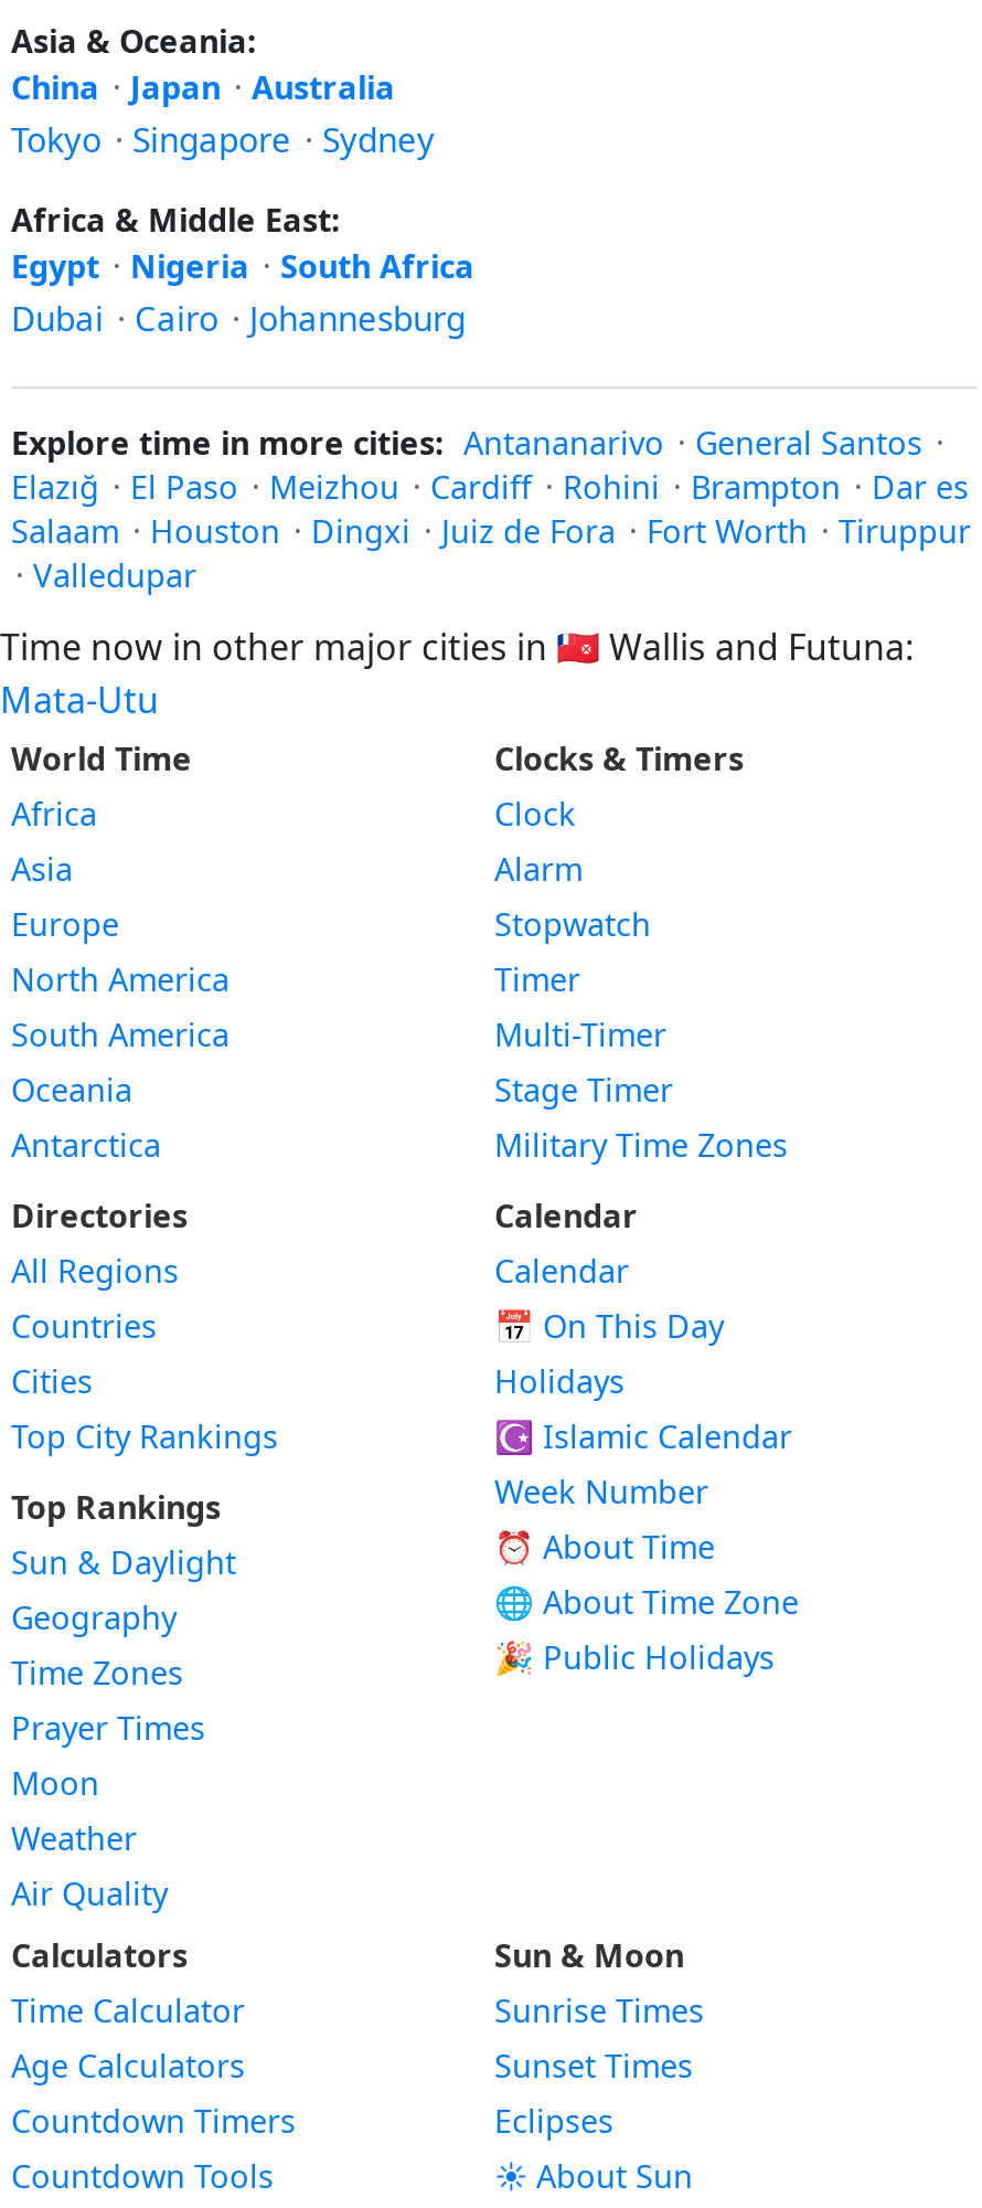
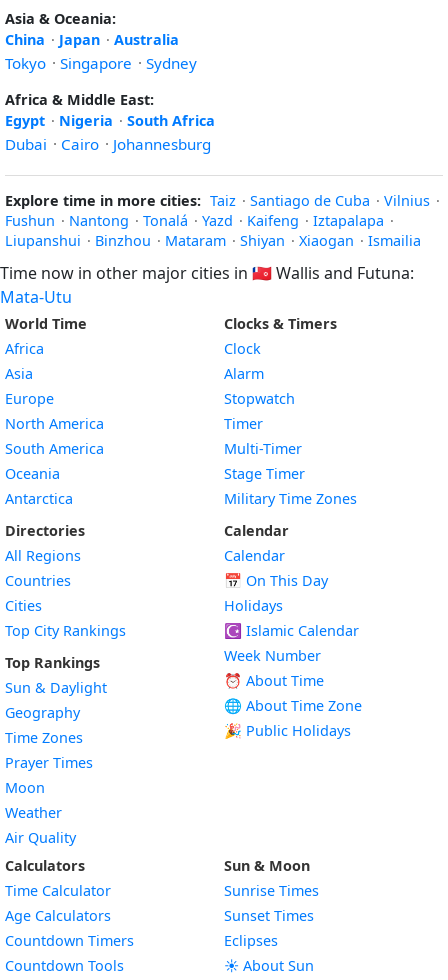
[11,422,971,596] Explore time in more cities: Antananarivo · General Santos · | Elazığ · El Paso · Meizhou · Cardiff · Rohini · Brampton · Dar es | Salaam · Houston · Dingxi · Juiz de Fora · Fort Worth · Tiruppur | · Valledupar -> [5,191,440,250] Explore time in more cities: Taiz · Santiago de Cuba · Vilnius · | Fushun · Nantong · Tonalá · Yazd · Kaifeng · Iztapalapa · | Liupanshui · Binzhou · Mataram · Shiyan · Xiaogan · Ismailia

